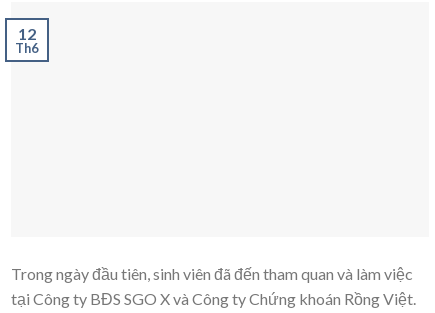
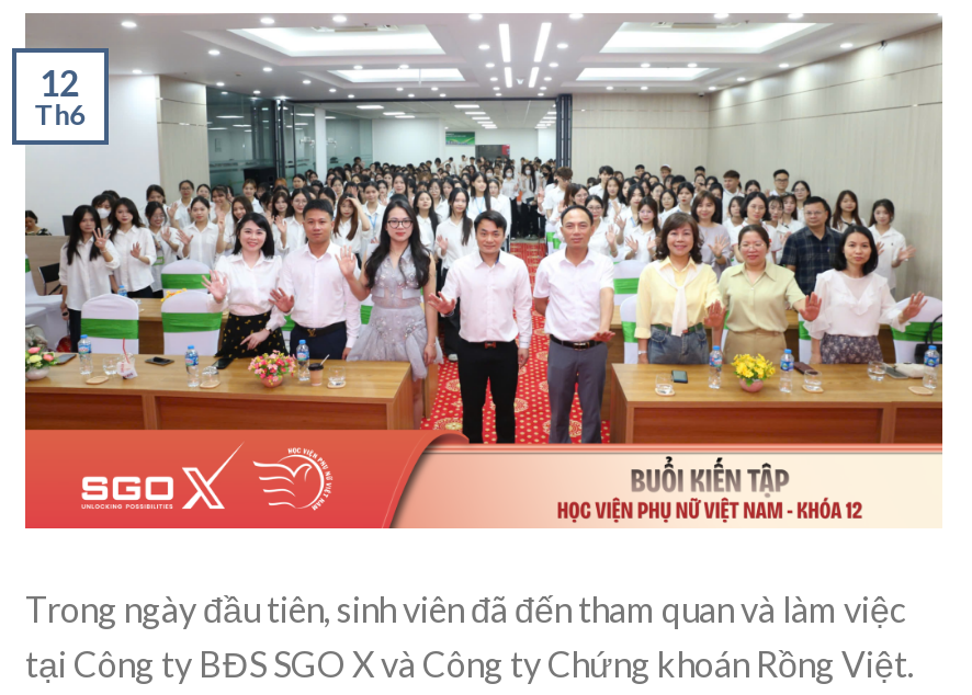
none -> [23,13,945,531] [image]

